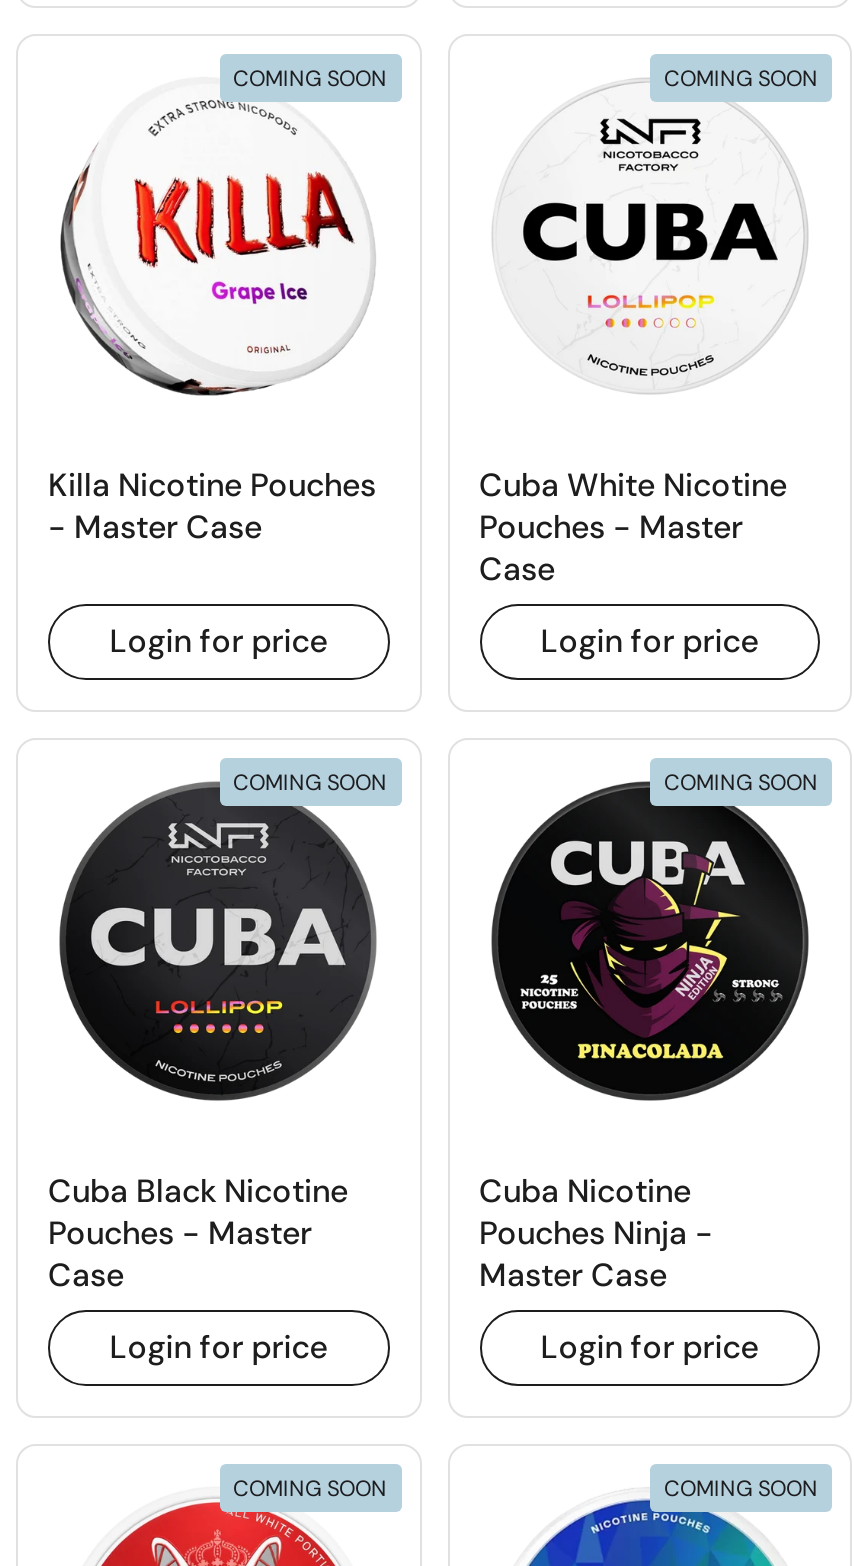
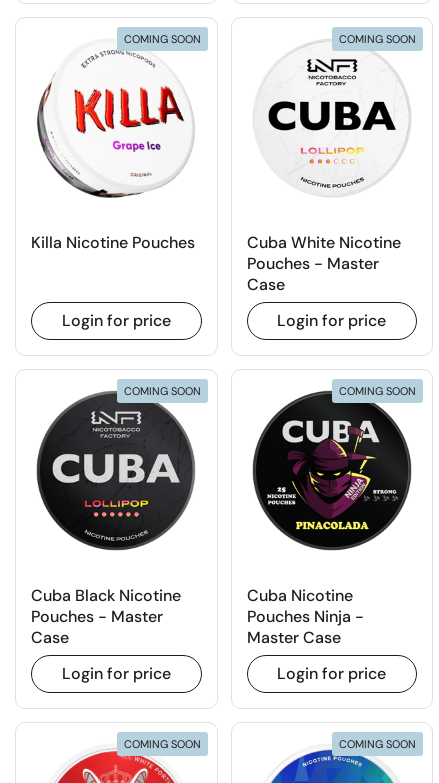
[48,506,262,548] - Master Case -> none

